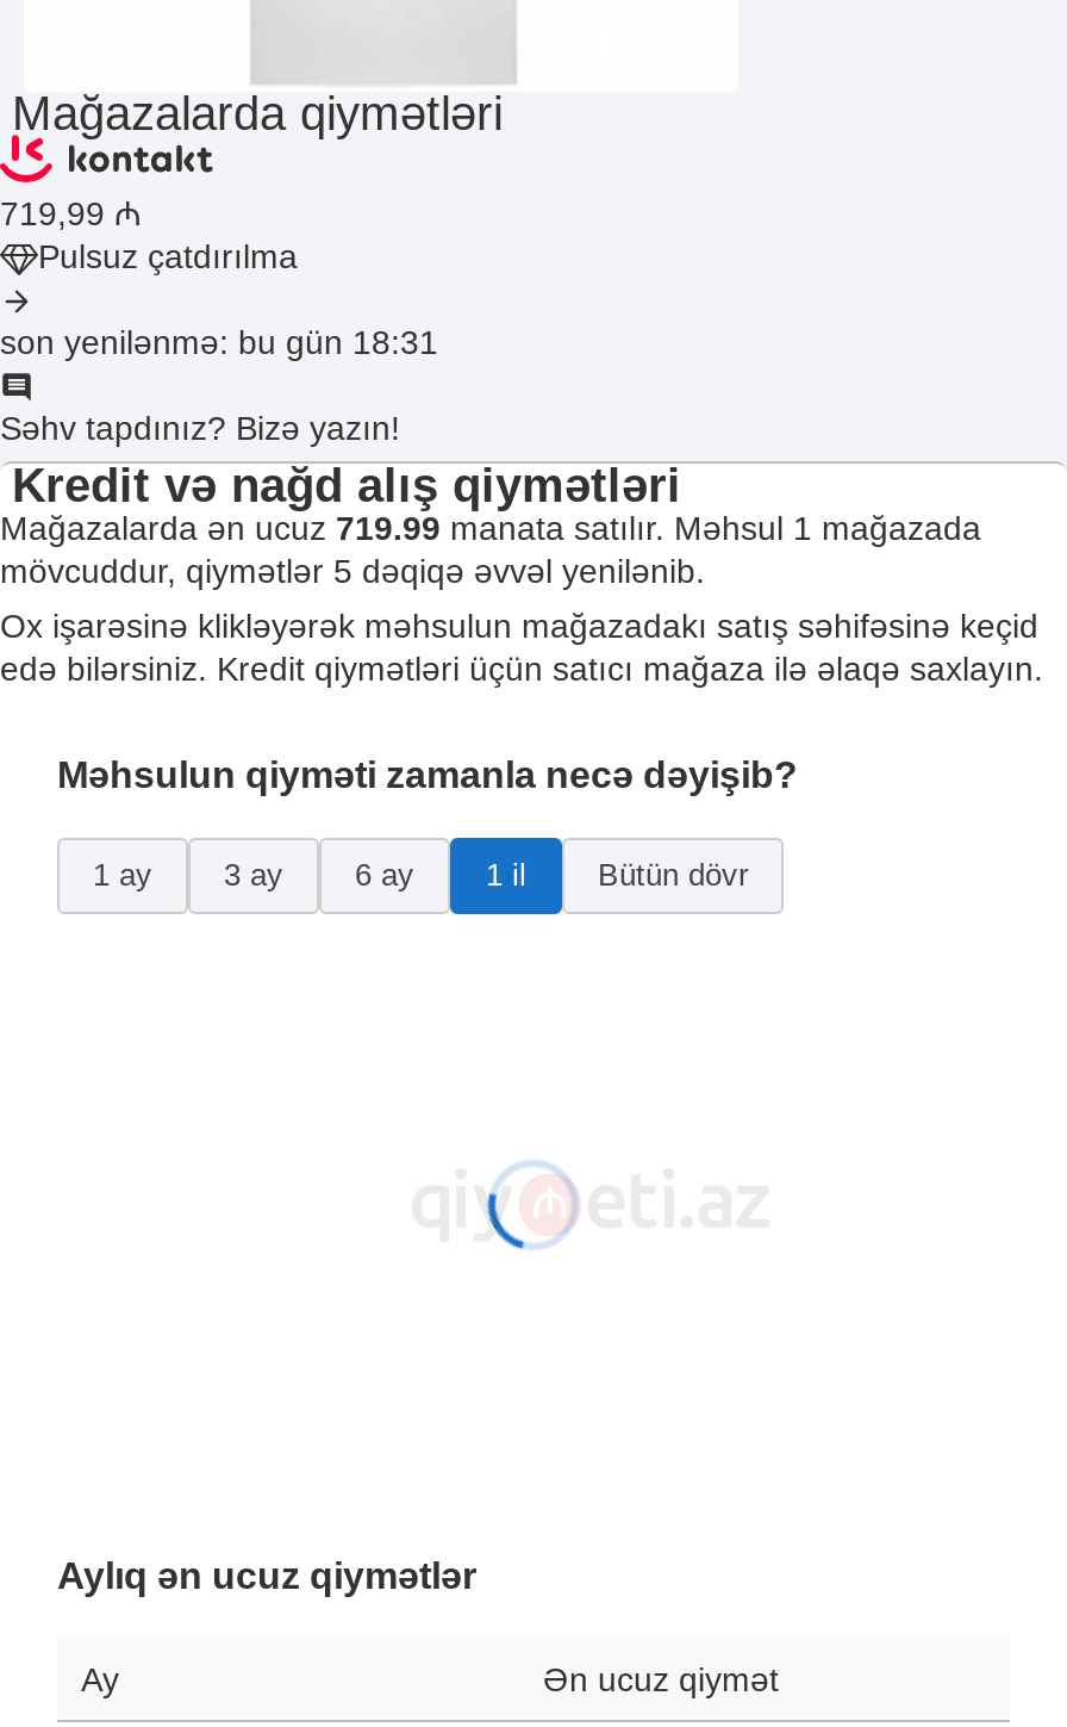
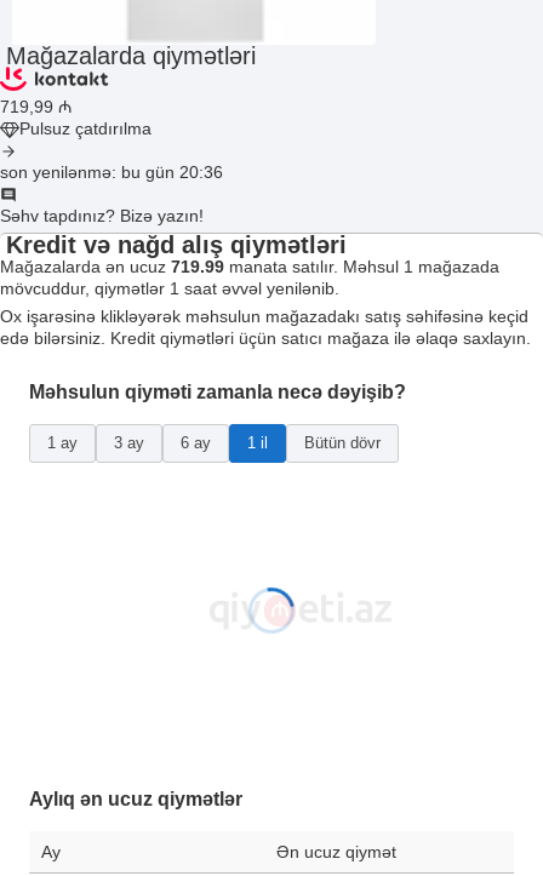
[0,323,438,361] son yenilənmə: bu gün 18:31 -> [0,162,223,182] son yenilənmə: bu gün 20:36
[0,552,705,590] mövcuddur, qiymətlər 5 dəqiqə əvvəl yenilənib. -> [0,279,339,298] mövcuddur, qiymətlər 1 saat əvvəl yenilənib.
[486,1160,576,1250] [image] -> [248,586,295,632] [image]

